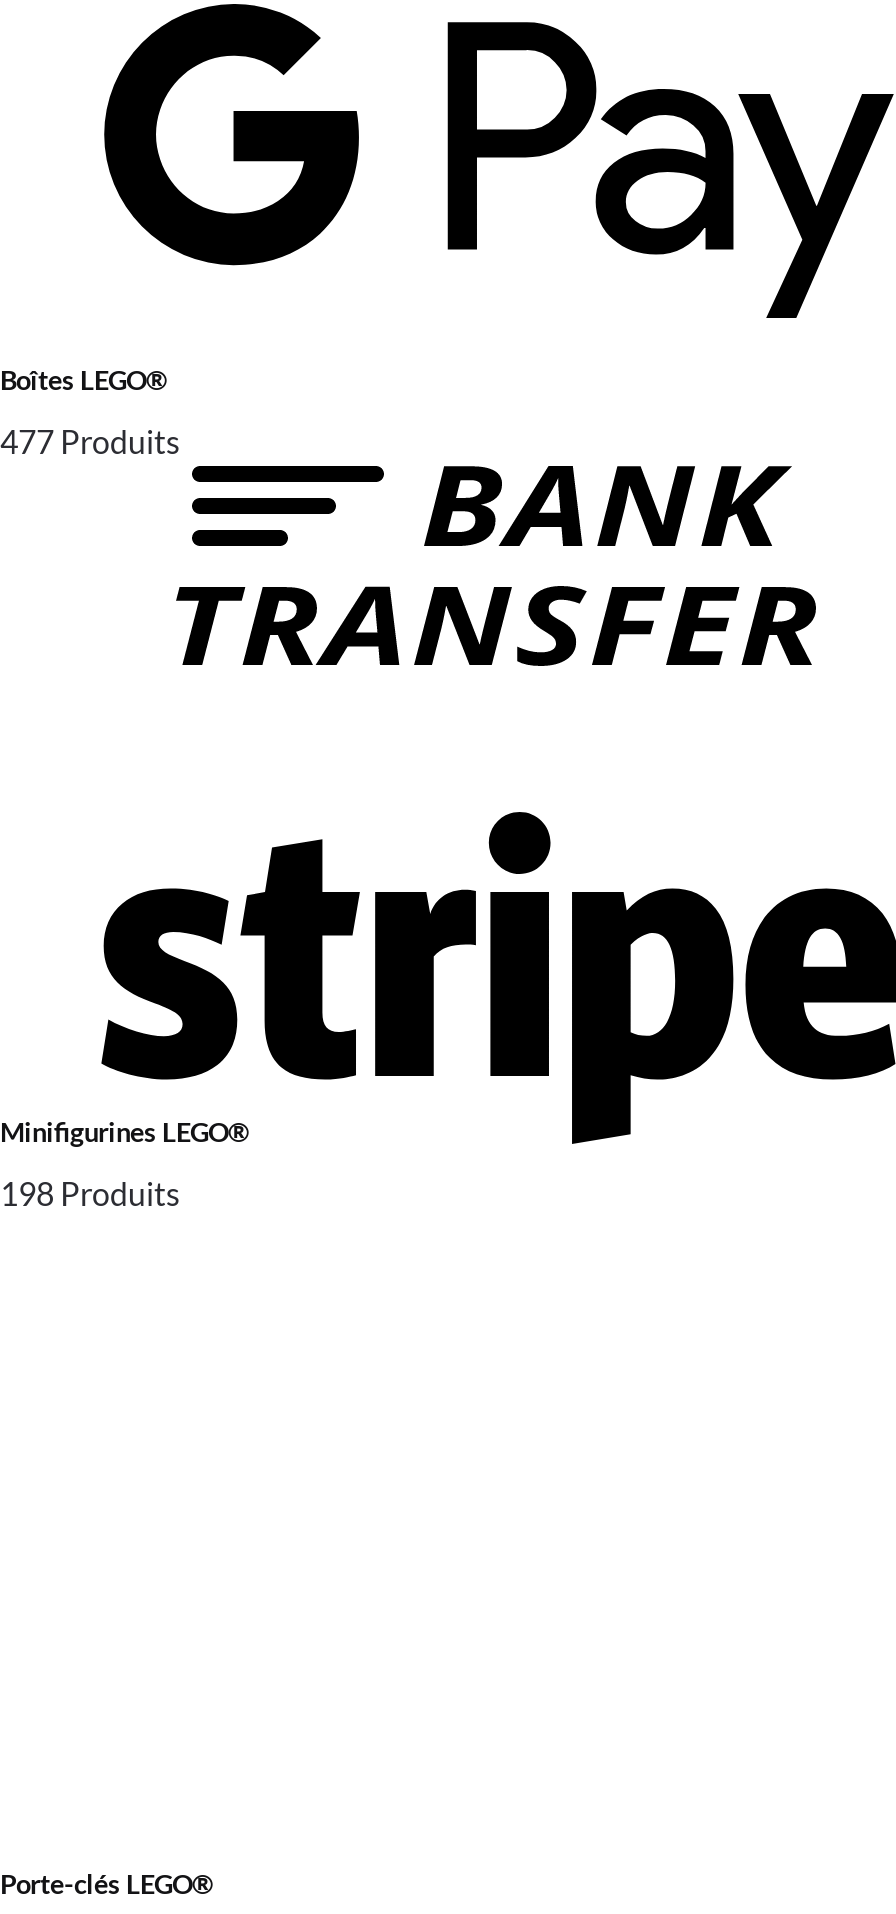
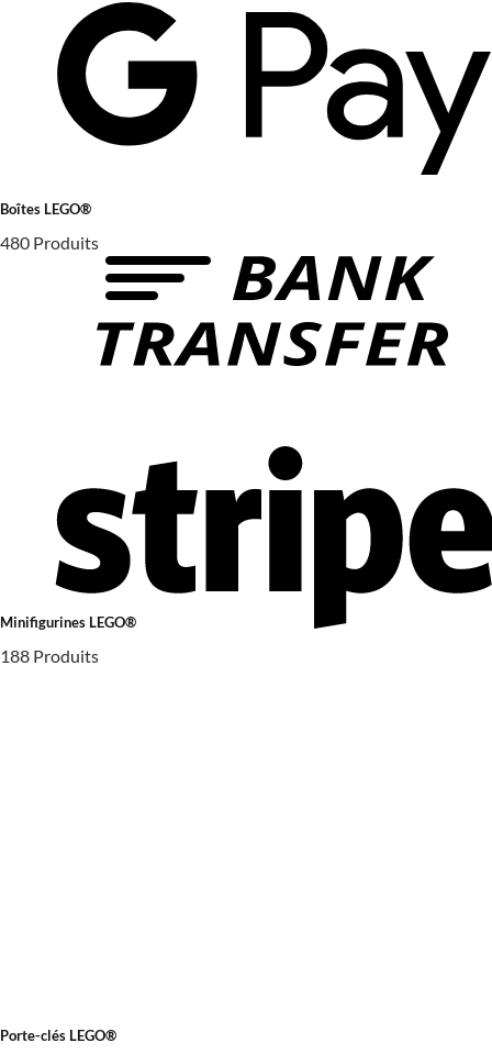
[0,422,180,460] 477 Produits -> [0,232,99,253] 480 Produits
[0,1174,180,1212] 198 Produits -> [0,645,99,666] 188 Produits

